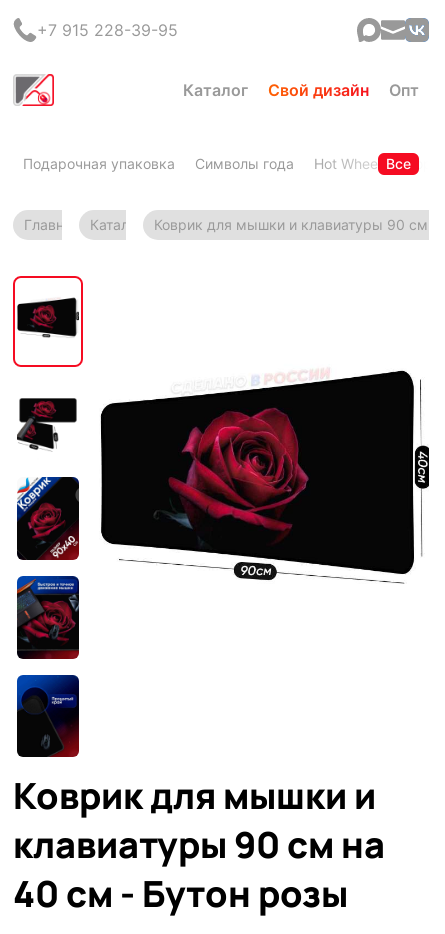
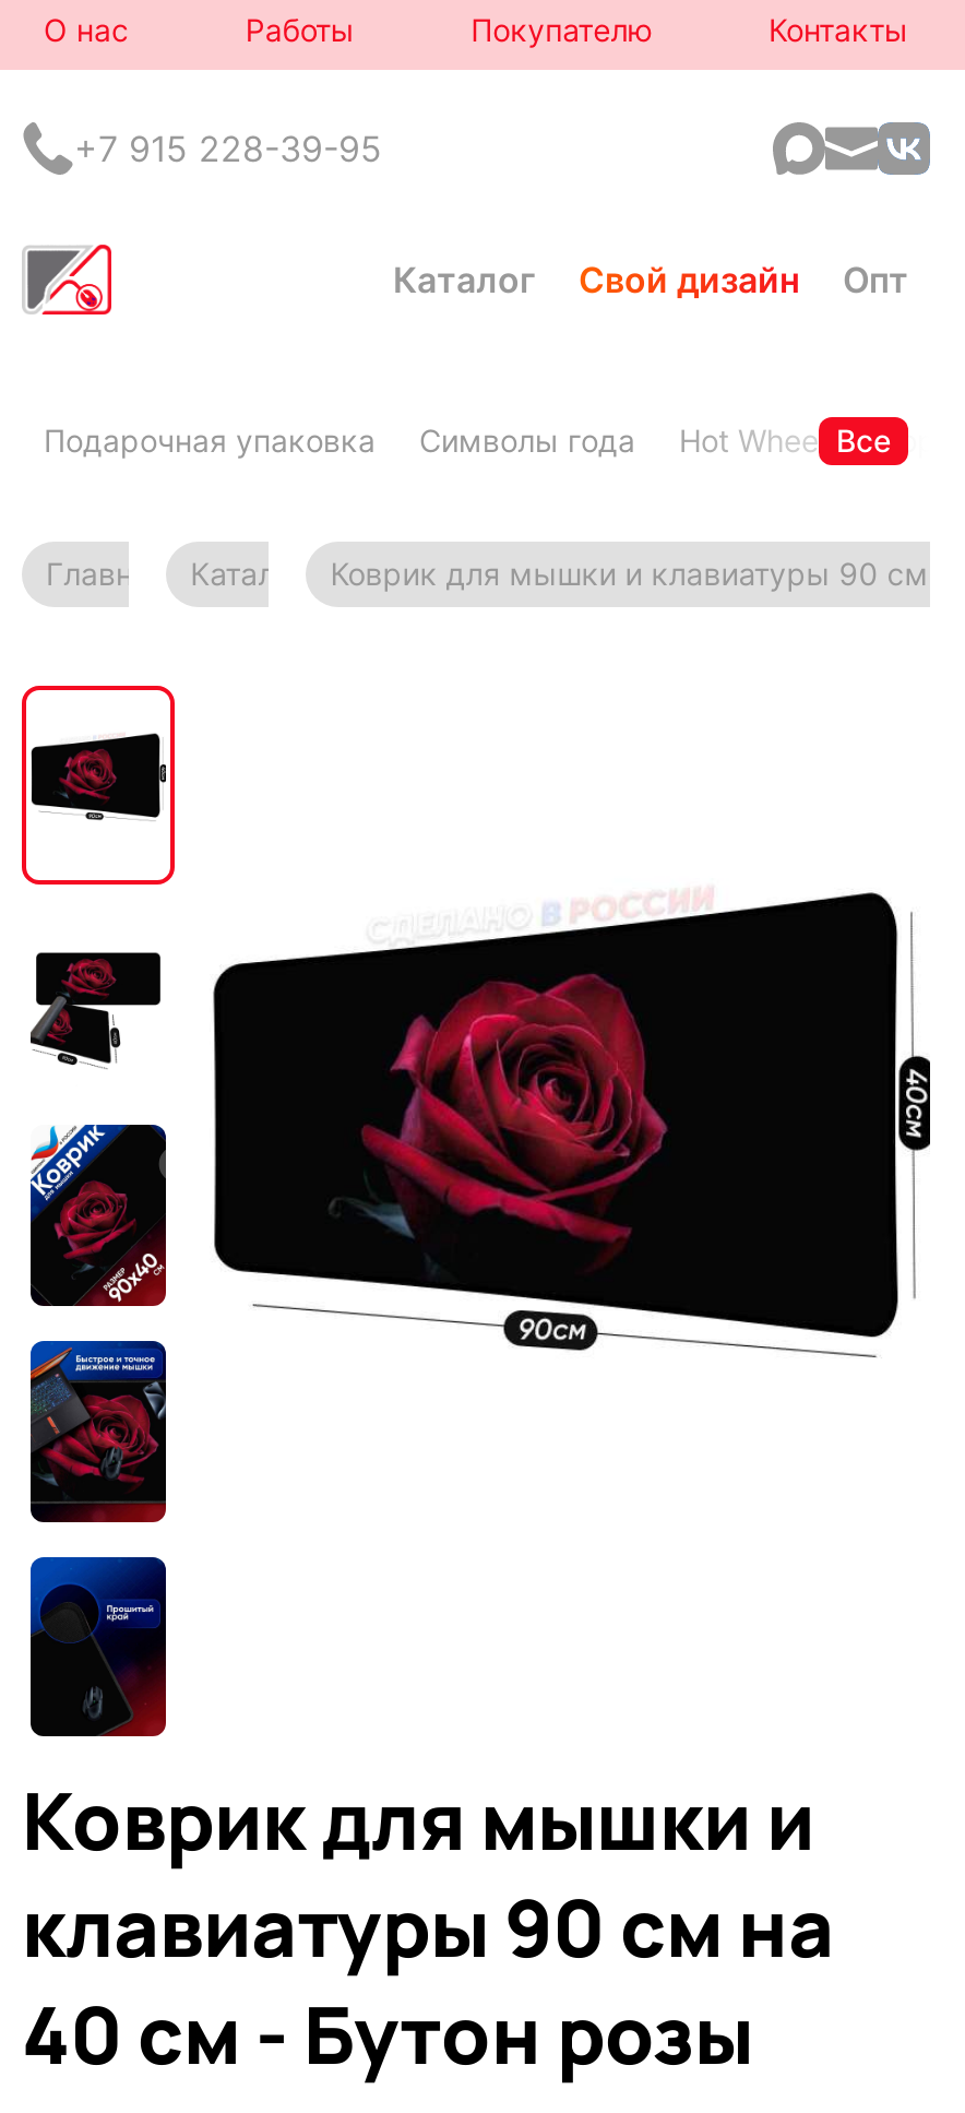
none -> [44,11,908,48] О нас | Работы | Покупателю | Контакты

